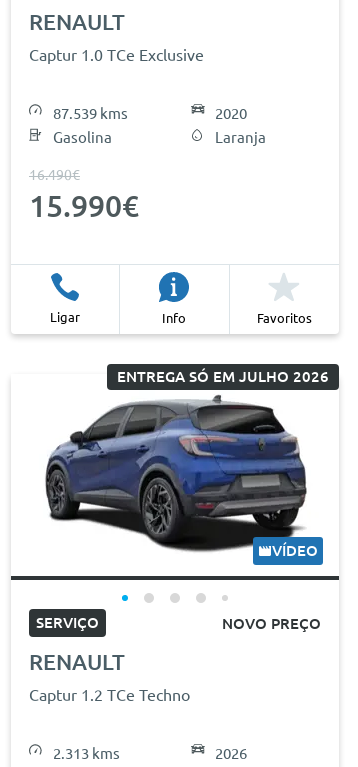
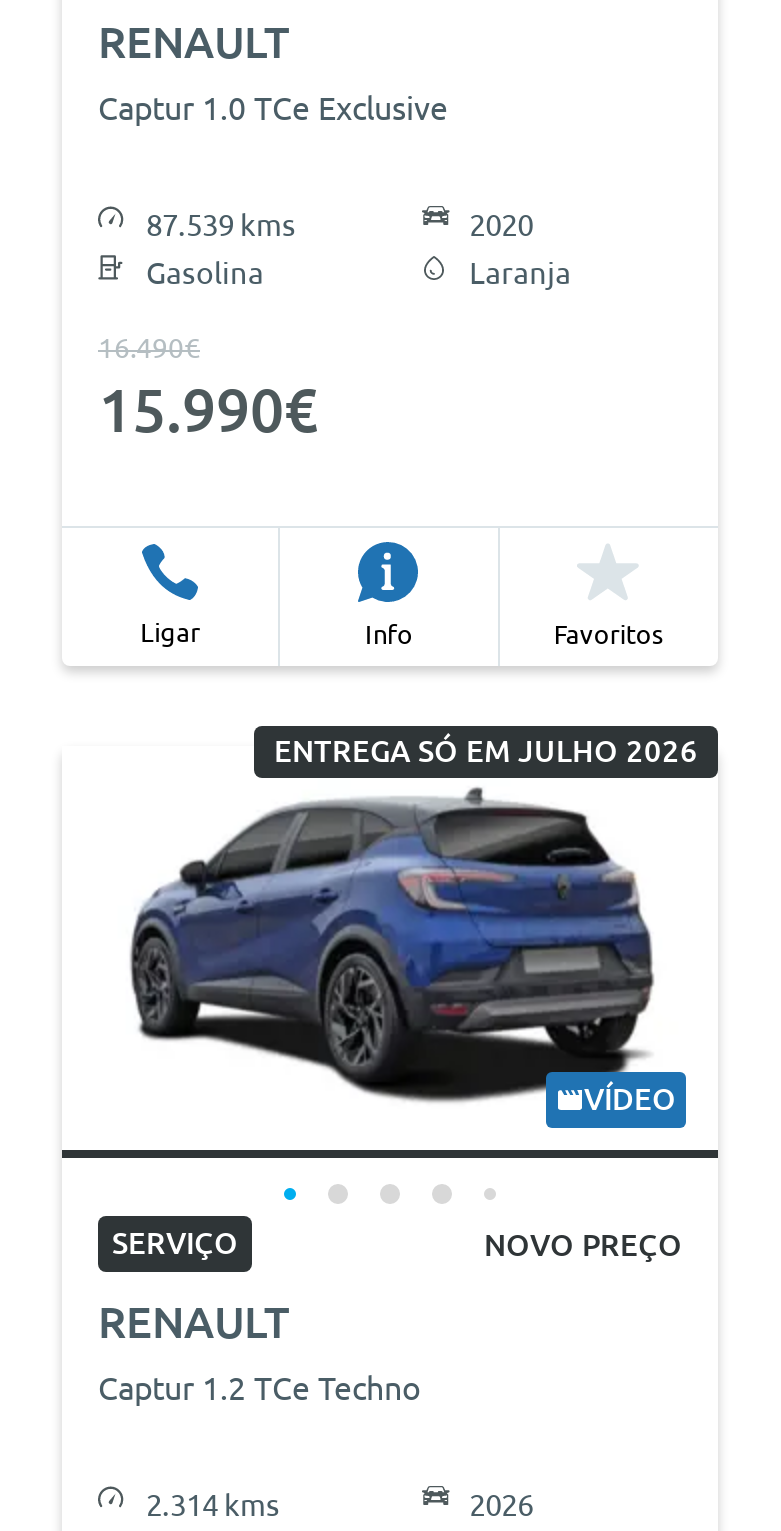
[53,745,120,762] 2.313 kms -> [146,1488,280,1522] 2.314 kms

